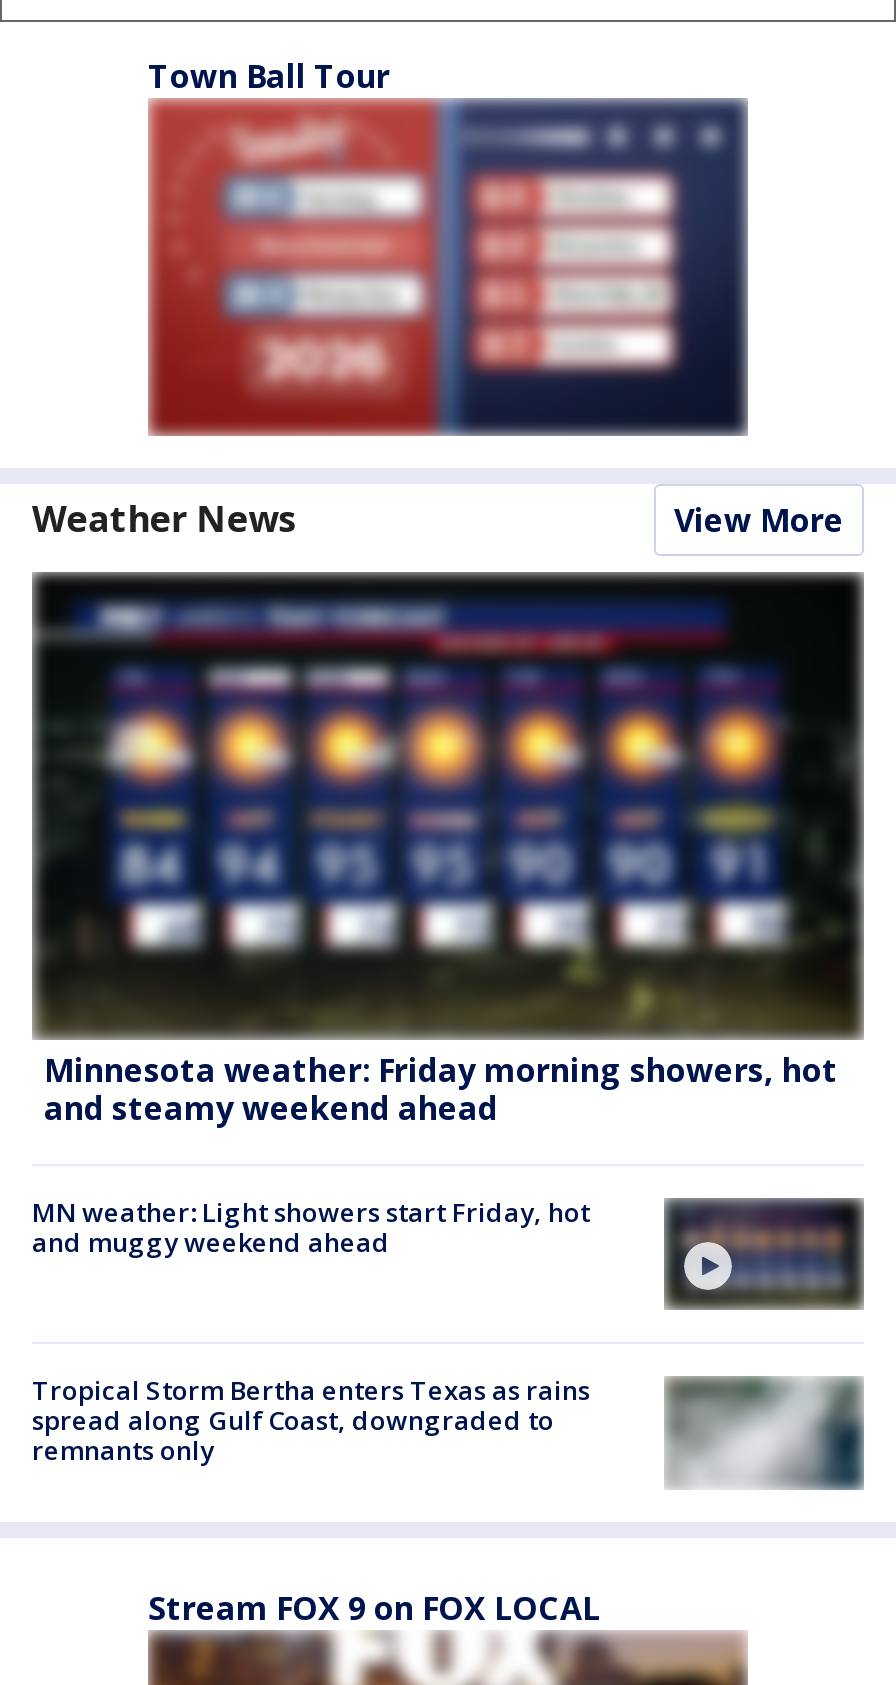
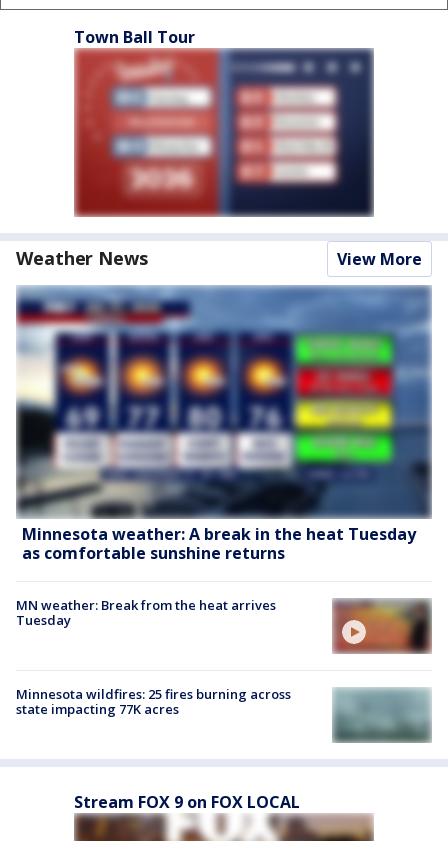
[30,571,864,1130] [image] | Minnesota weather: Friday morning showers, hot | and steamy weekend ahead -> [16,285,432,564] [image] | Minnesota weather: A break in the heat Tuesday | as comfortable sunshine returns
[32,1194,590,1260] MN weather: Light showers start Friday, hot | and muggy weekend ahead -> [16,596,276,629] MN weather: Break from the heat arrives | Tuesday
[664,1199,862,1307] [image] -> [332,599,432,654] [image]
[32,1373,590,1469] Tropical Storm Bertha enters Texas as rains | spread along Gulf Coast, downgraded to | remnants only -> [16,685,291,718] Minnesota wildfires: 25 fires burning across | state impacting 77K acres
[666,1377,864,1487] [image] -> [333,688,431,743] [image]

